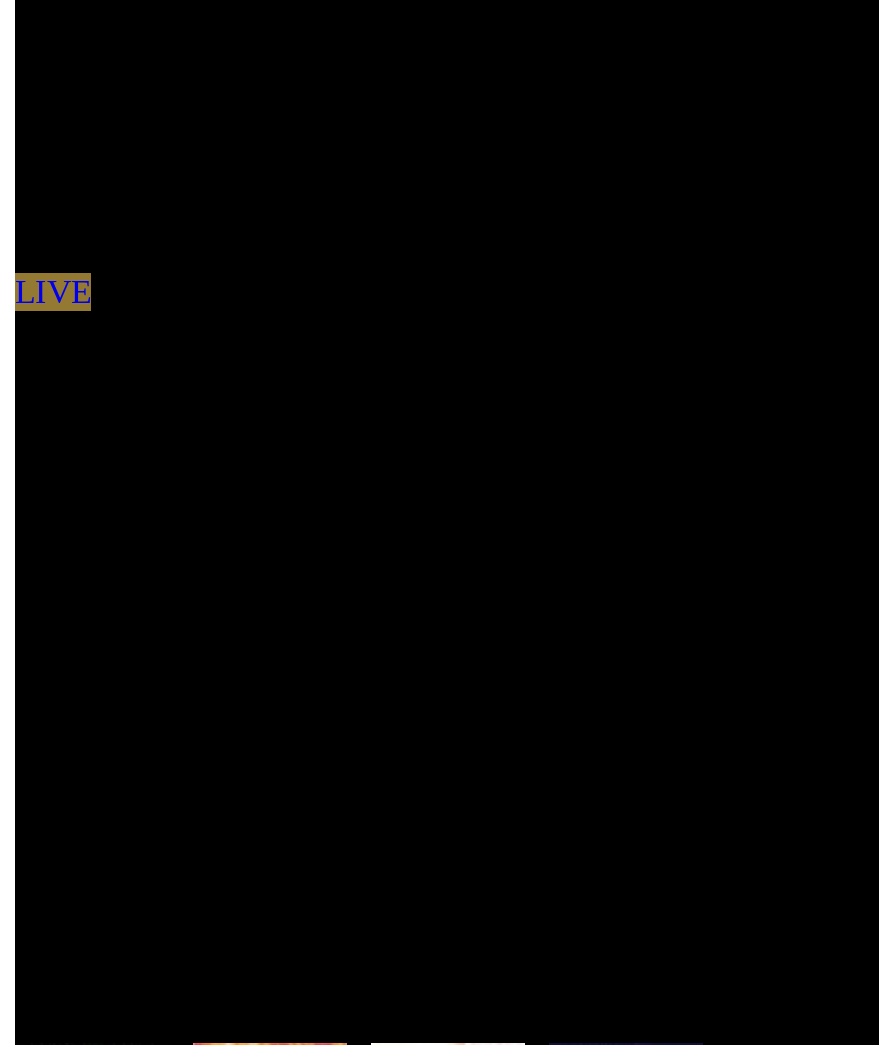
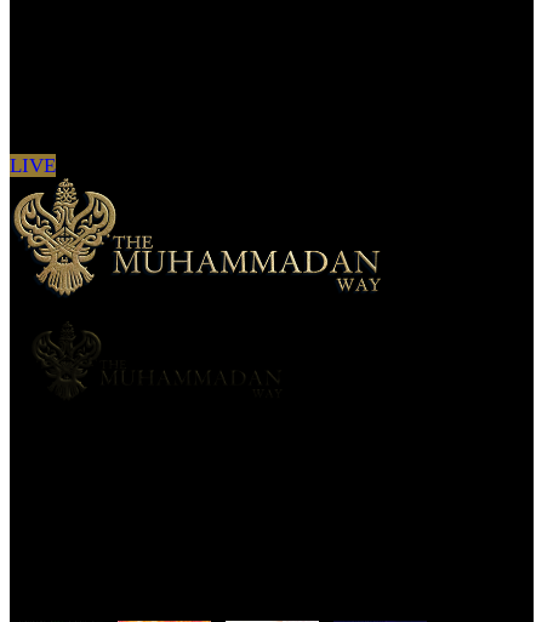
none -> [13,178,381,296] [image]

